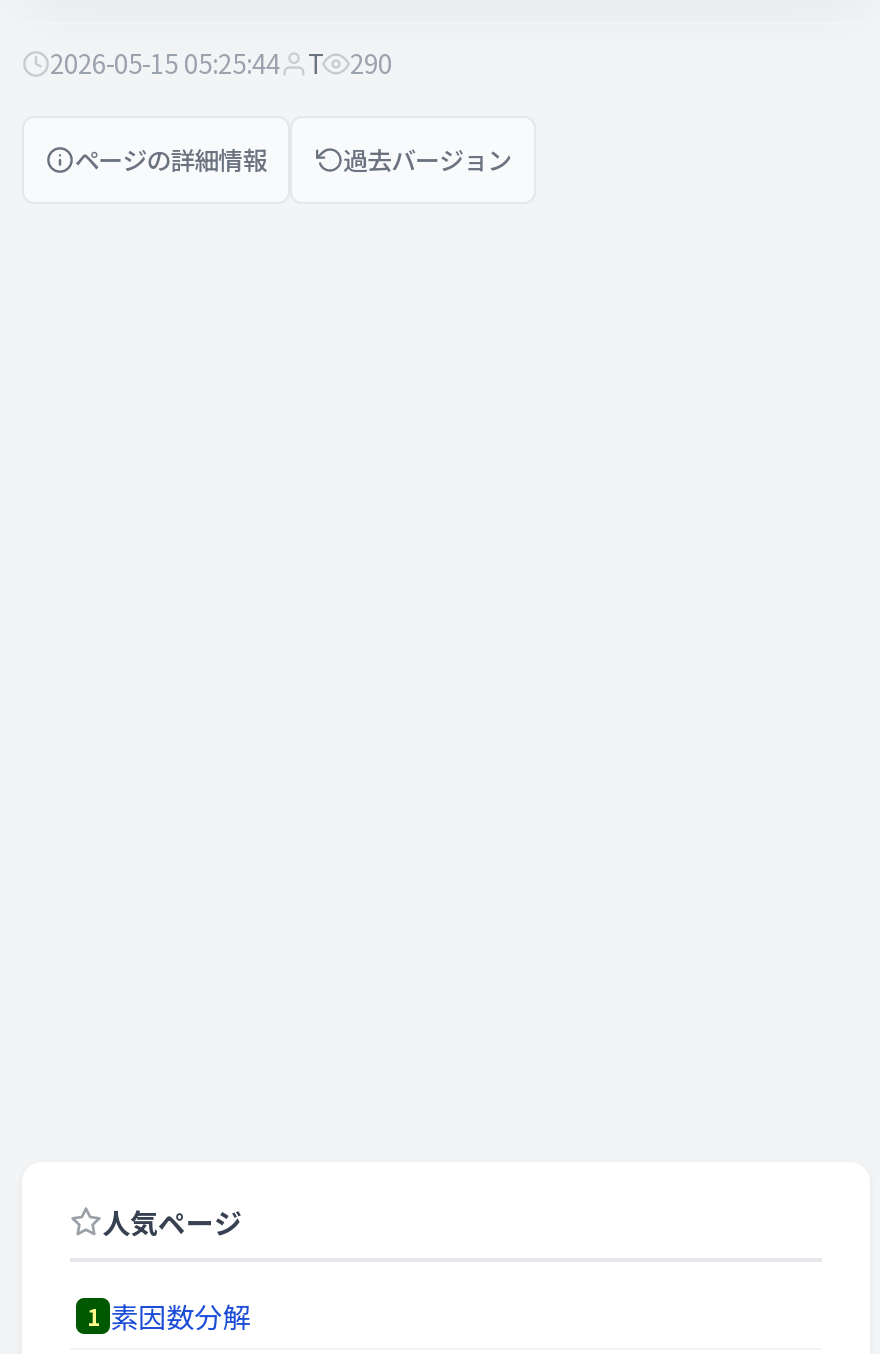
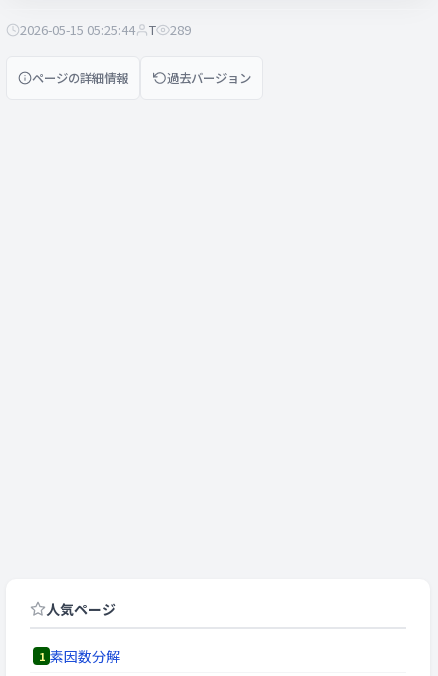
[50,44,392,82] 2026-05-15 05:25:44 T 290 -> [20,20,191,39] 2026-05-15 05:25:44 T 289

